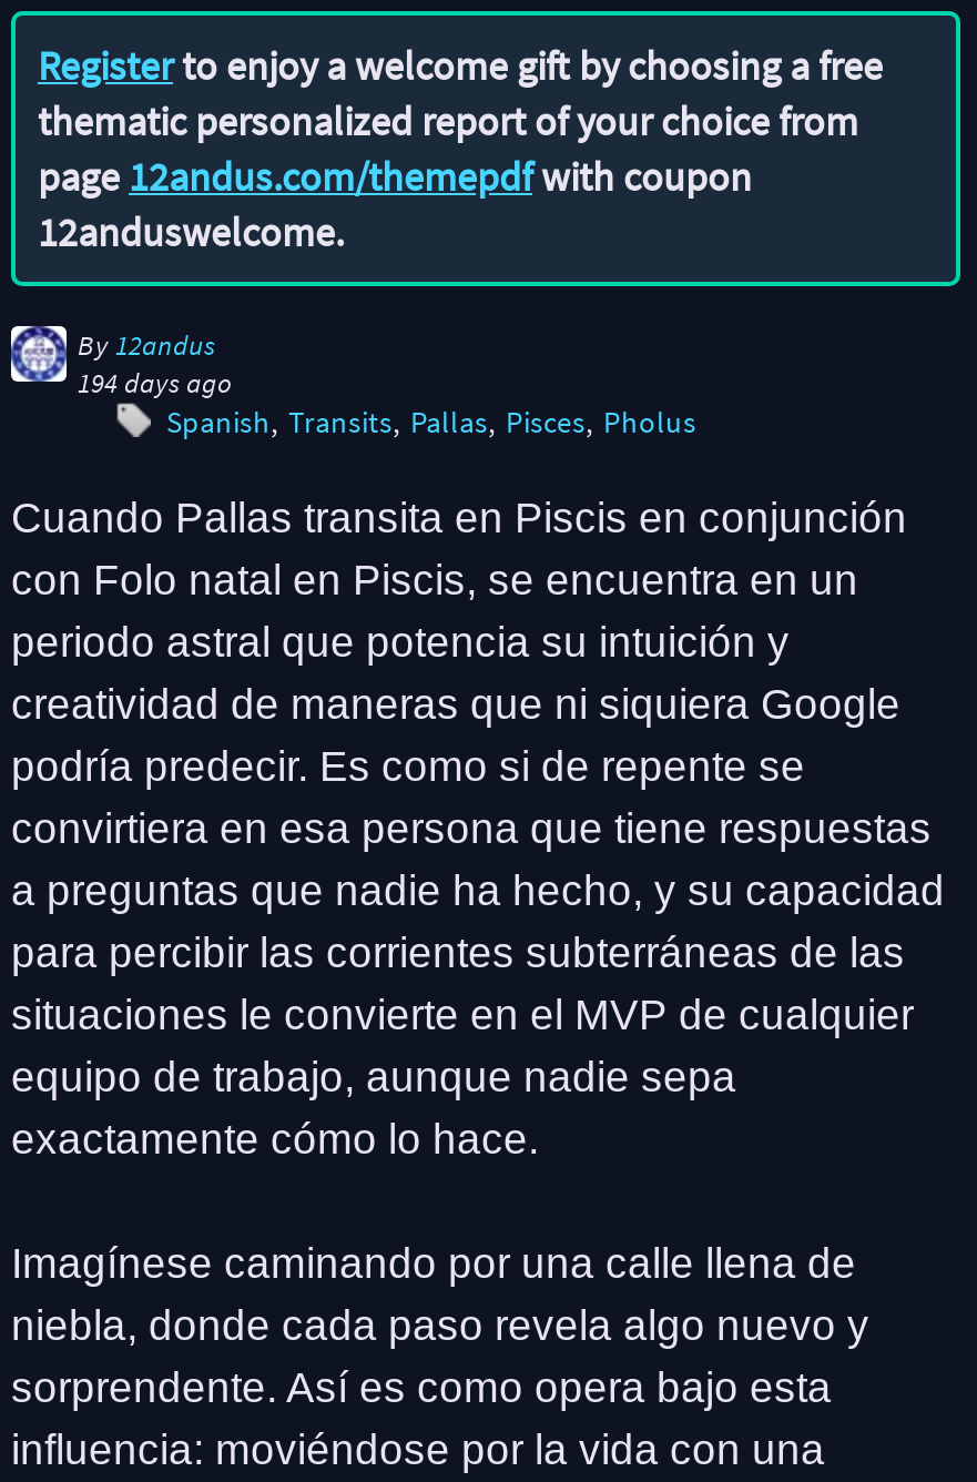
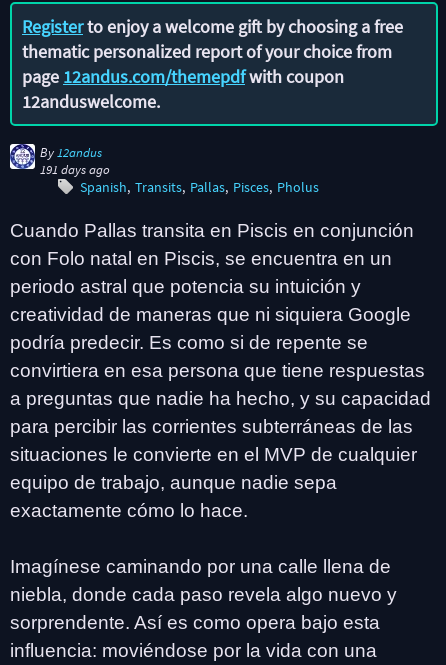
[78,366,233,399] 194 days ago -> [40,162,110,177] 191 days ago

